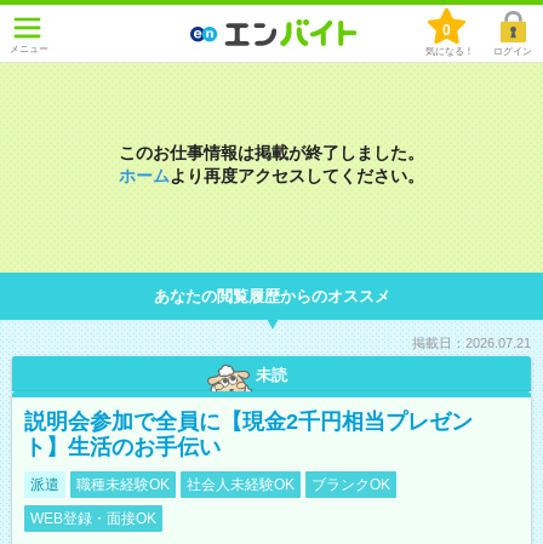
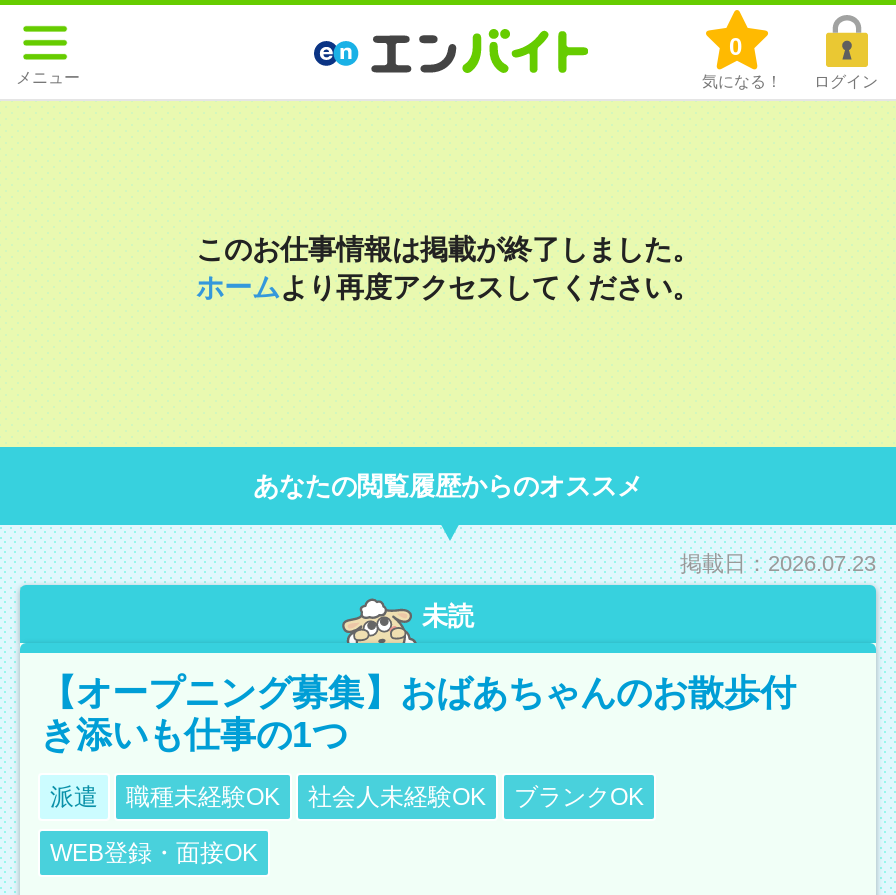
[412,336,531,350] 掲載日：2026.07.21 -> [680,551,876,575] 掲載日：2026.07.23
[24,410,473,459] 説明会参加で全員に【現金2千円相当プレゼン | ト】生活のお手伝い -> [40,673,796,755] 【オープニング募集】おばあちゃんのお散歩付 | き添いも仕事の1つ

